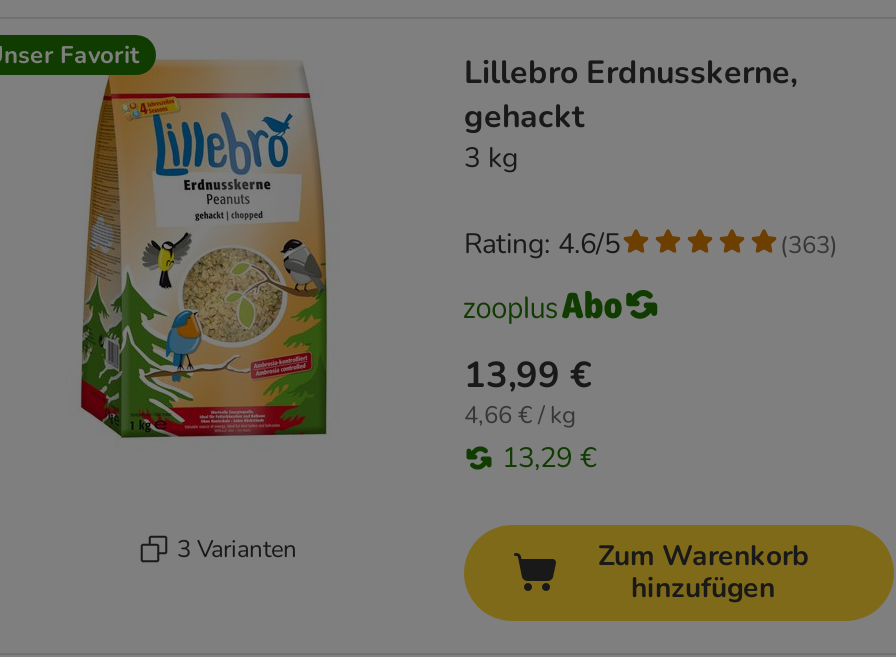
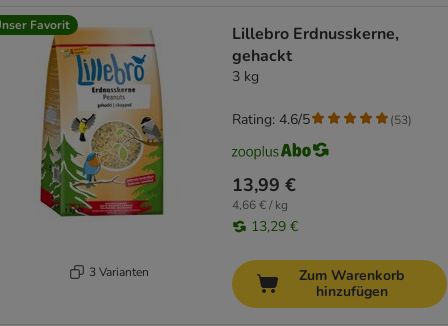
[780,228,838,260] (363) -> [390,112,412,128] (53)

